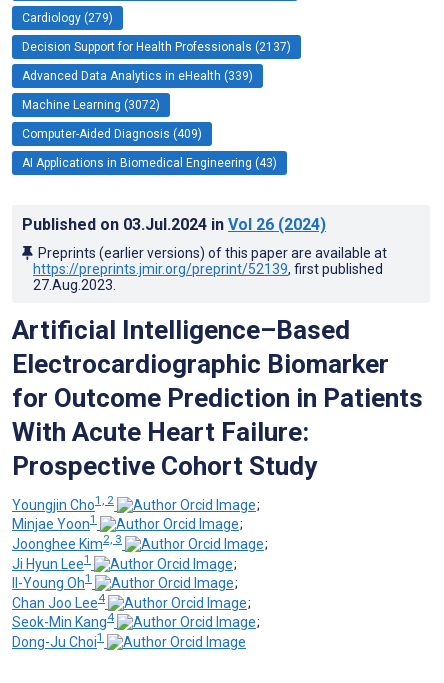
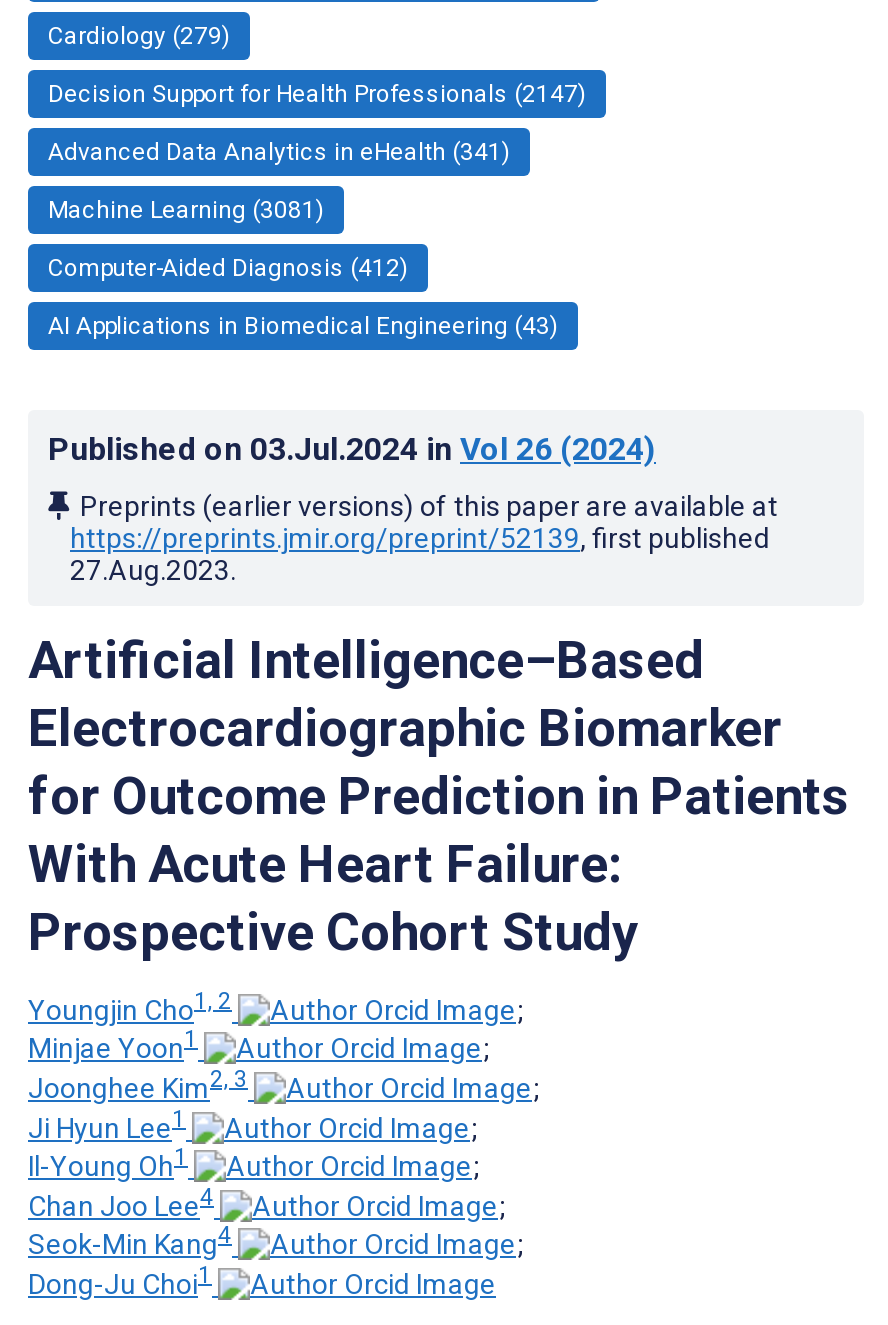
[22,40,291,54] Decision Support for Health Professionals (2137) -> [48,80,586,108] Decision Support for Health Professionals (2147)
[22,69,253,83] Advanced Data Analytics in eHealth (339) -> [48,138,510,166] Advanced Data Analytics in eHealth (341)
[22,98,160,112] Machine Learning (3072) -> [48,196,324,224] Machine Learning (3081)
[22,127,202,141] Computer-Aided Diagnosis (409) -> [48,254,408,282] Computer-Aided Diagnosis (412)

